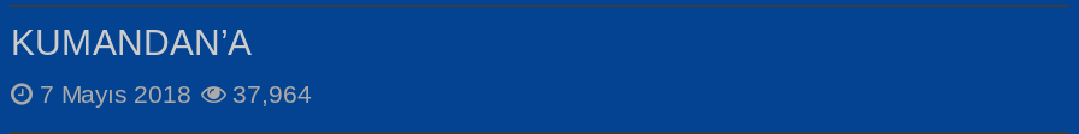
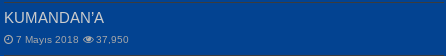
[40,81,312,108] 7 Mayıs 2018 37,964 -> [16,34,129,45] 7 Mayıs 2018 37,950

